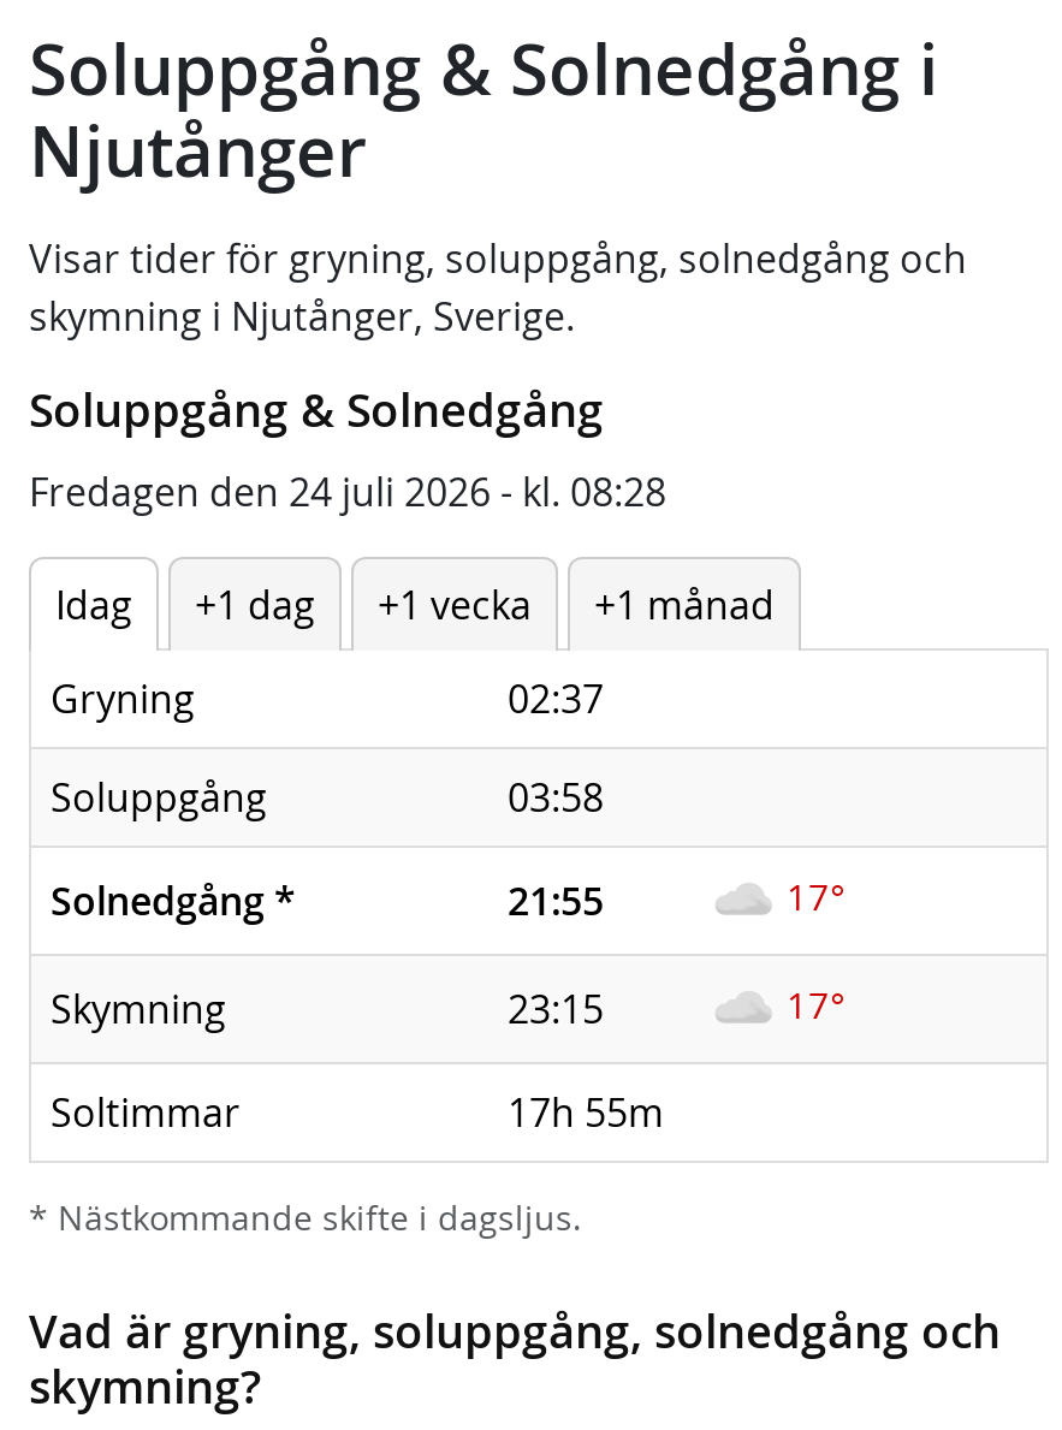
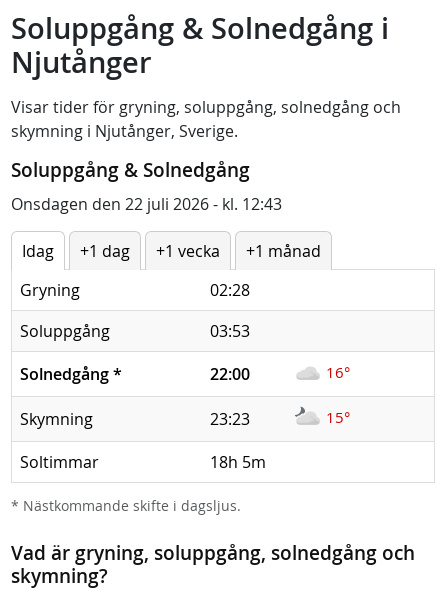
[29,465,666,518] Fredagen den 24 juli 2026 - kl. 08:28 -> [11,193,282,215] Onsdagen den 22 juli 2026 - kl. 12:43
[508,672,604,725] 02:37 -> [210,279,250,301] 02:28
[508,771,604,824] 03:58 -> [210,320,250,342] 03:53
[508,874,604,927] 21:55 -> [210,363,250,385] 22:00
[787,872,844,920] 17° -> [326,362,350,382] 16°
[508,983,604,1036] 23:15 -> [210,408,250,430] 23:23
[787,980,844,1029] 17° -> [326,407,350,427] 15°
[508,1086,664,1139] 17h 55m -> [210,451,266,473] 18h 5m

